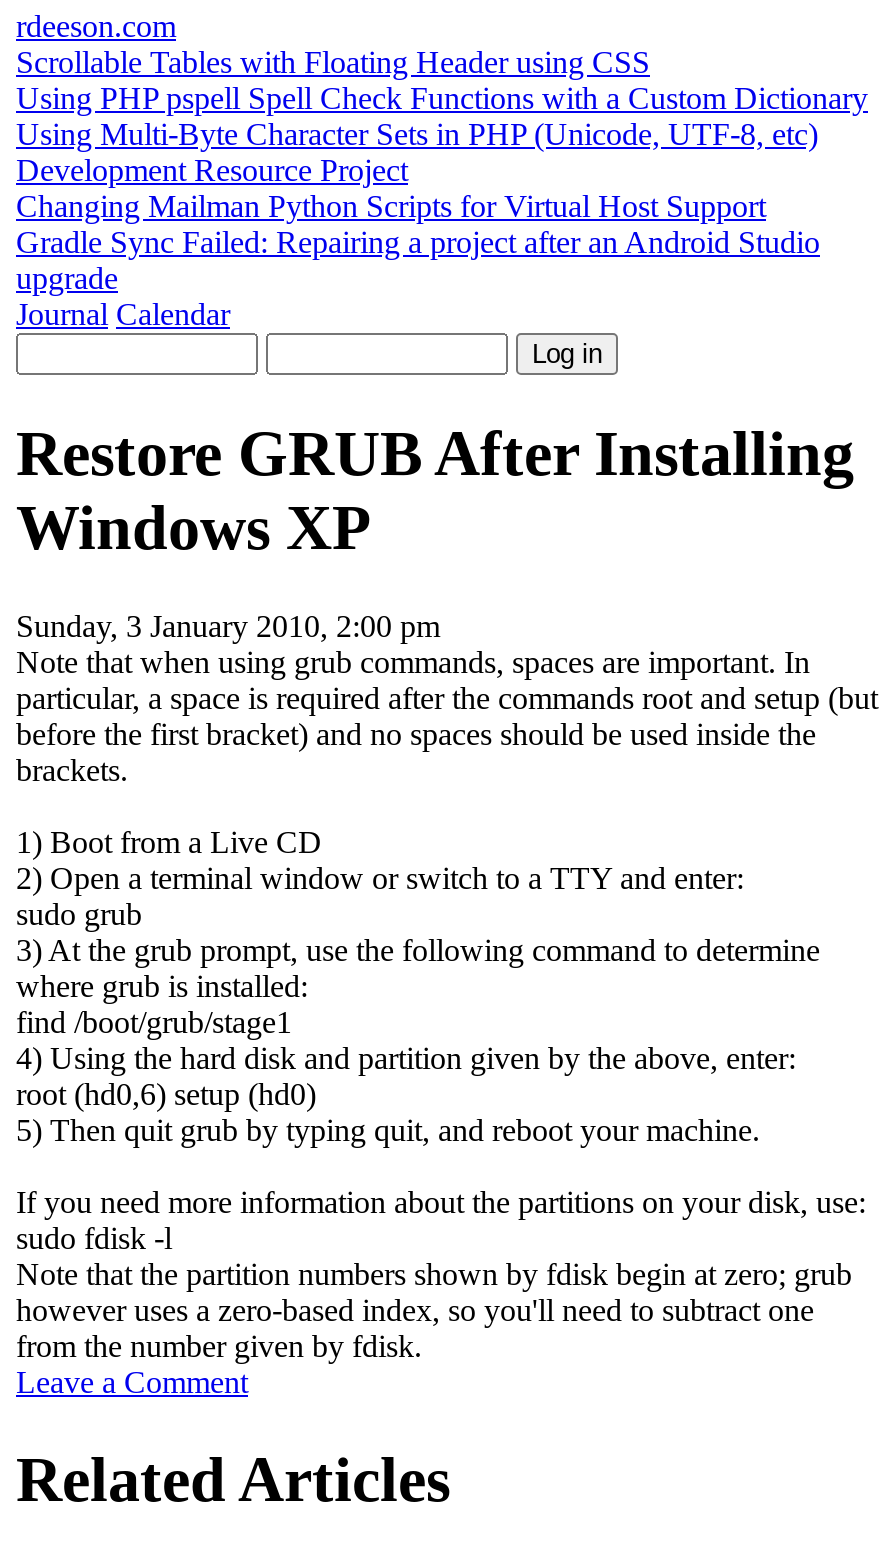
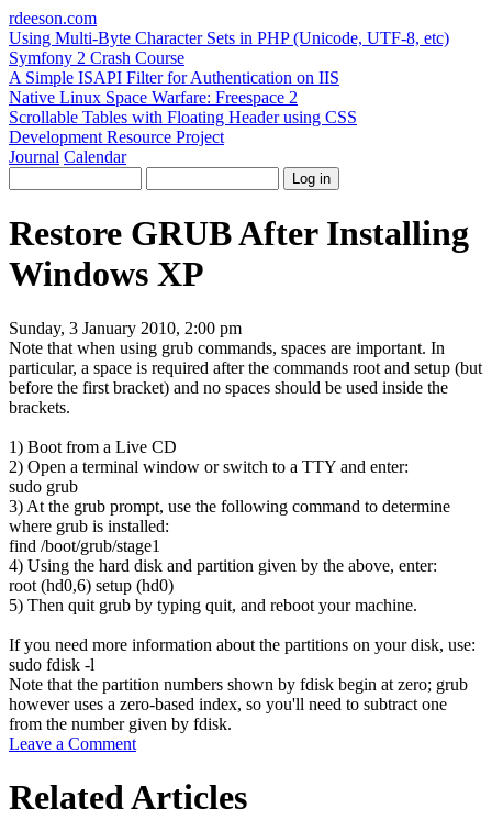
moved [16,45,650,79] -> [9,108,357,126]: Scrollable Tables with Floating Header using CSS
[16,81,868,115] Using PHP pspell Spell Check Functions with a Custom Dictionary -> none
moved [16,117,818,151] -> [9,29,449,47]: Using Multi-Byte Character Sets in PHP (Unicode, UTF-8, etc)
none -> [9,48,339,107] Symfony 2 Crash Course | A Simple ISAPI Filter for Authentication on IIS | Native Linux Space Warfare: Freespace 2
moved [16,153,408,187] -> [9,128,224,146]: Development Resource Project
[16,189,820,295] Changing Mailman Python Scripts for Virtual Host Support | Gradle Sync Failed: Repairing a project after an Android Studio | upgrade -> none

